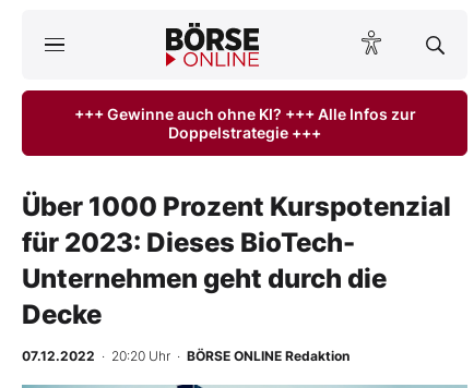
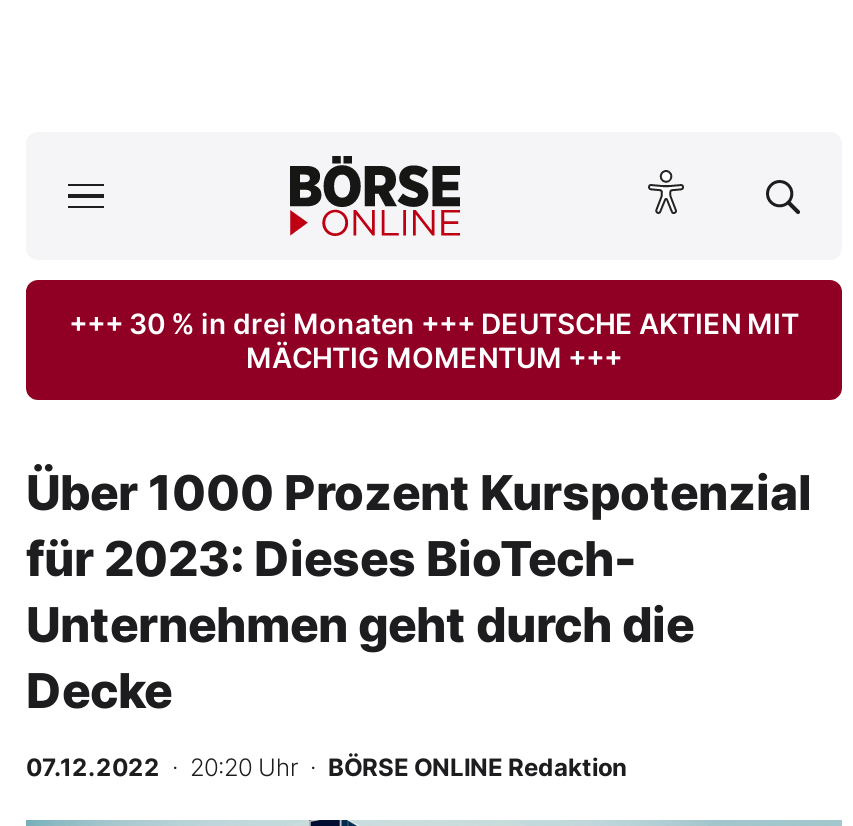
[74,105,416,142] +++ Gewinne auch ohne KI? +++ Alle Infos zur | Doppelstrategie +++ -> [69,306,799,374] +++ 30 % in drei Monaten +++ DEUTSCHE AKTIEN MIT | MÄCHTIG MOMENTUM +++

